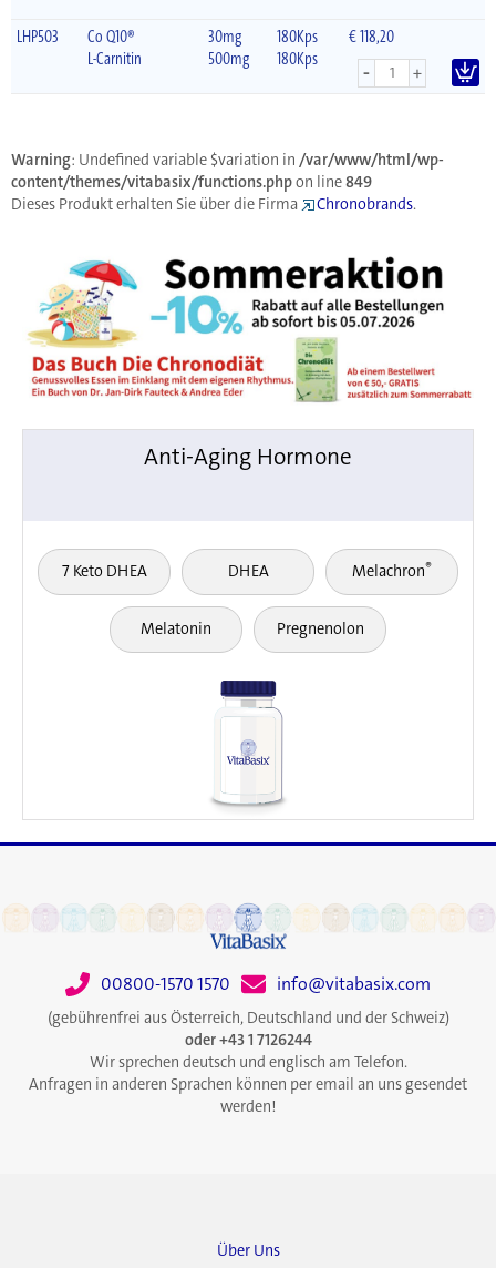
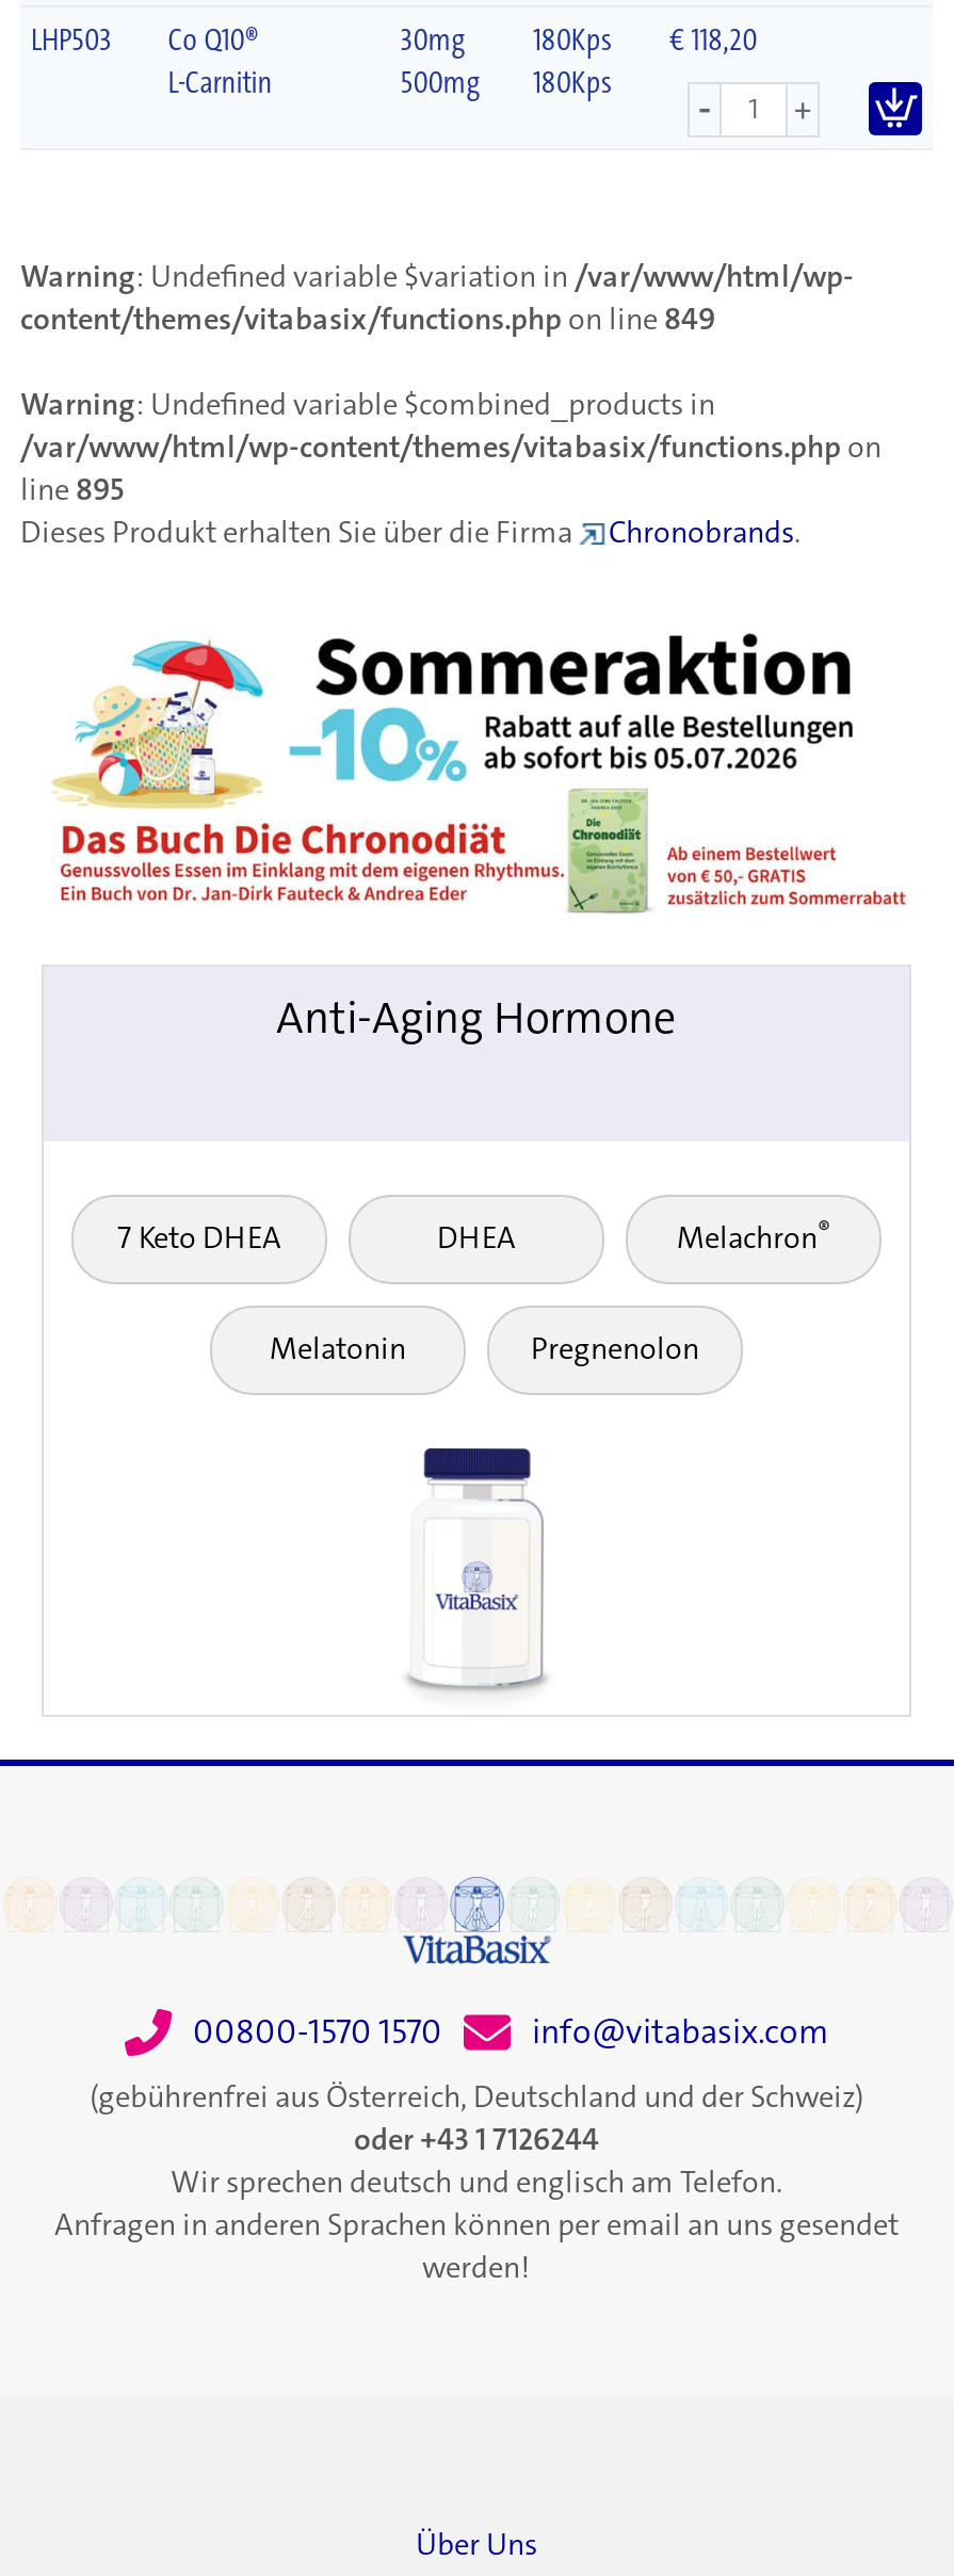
none -> [20,384,882,510] Warning: Undefined variable $combined_products in | /var/www/html/wp-content/themes/vitabasix/functions.php on | line 895

